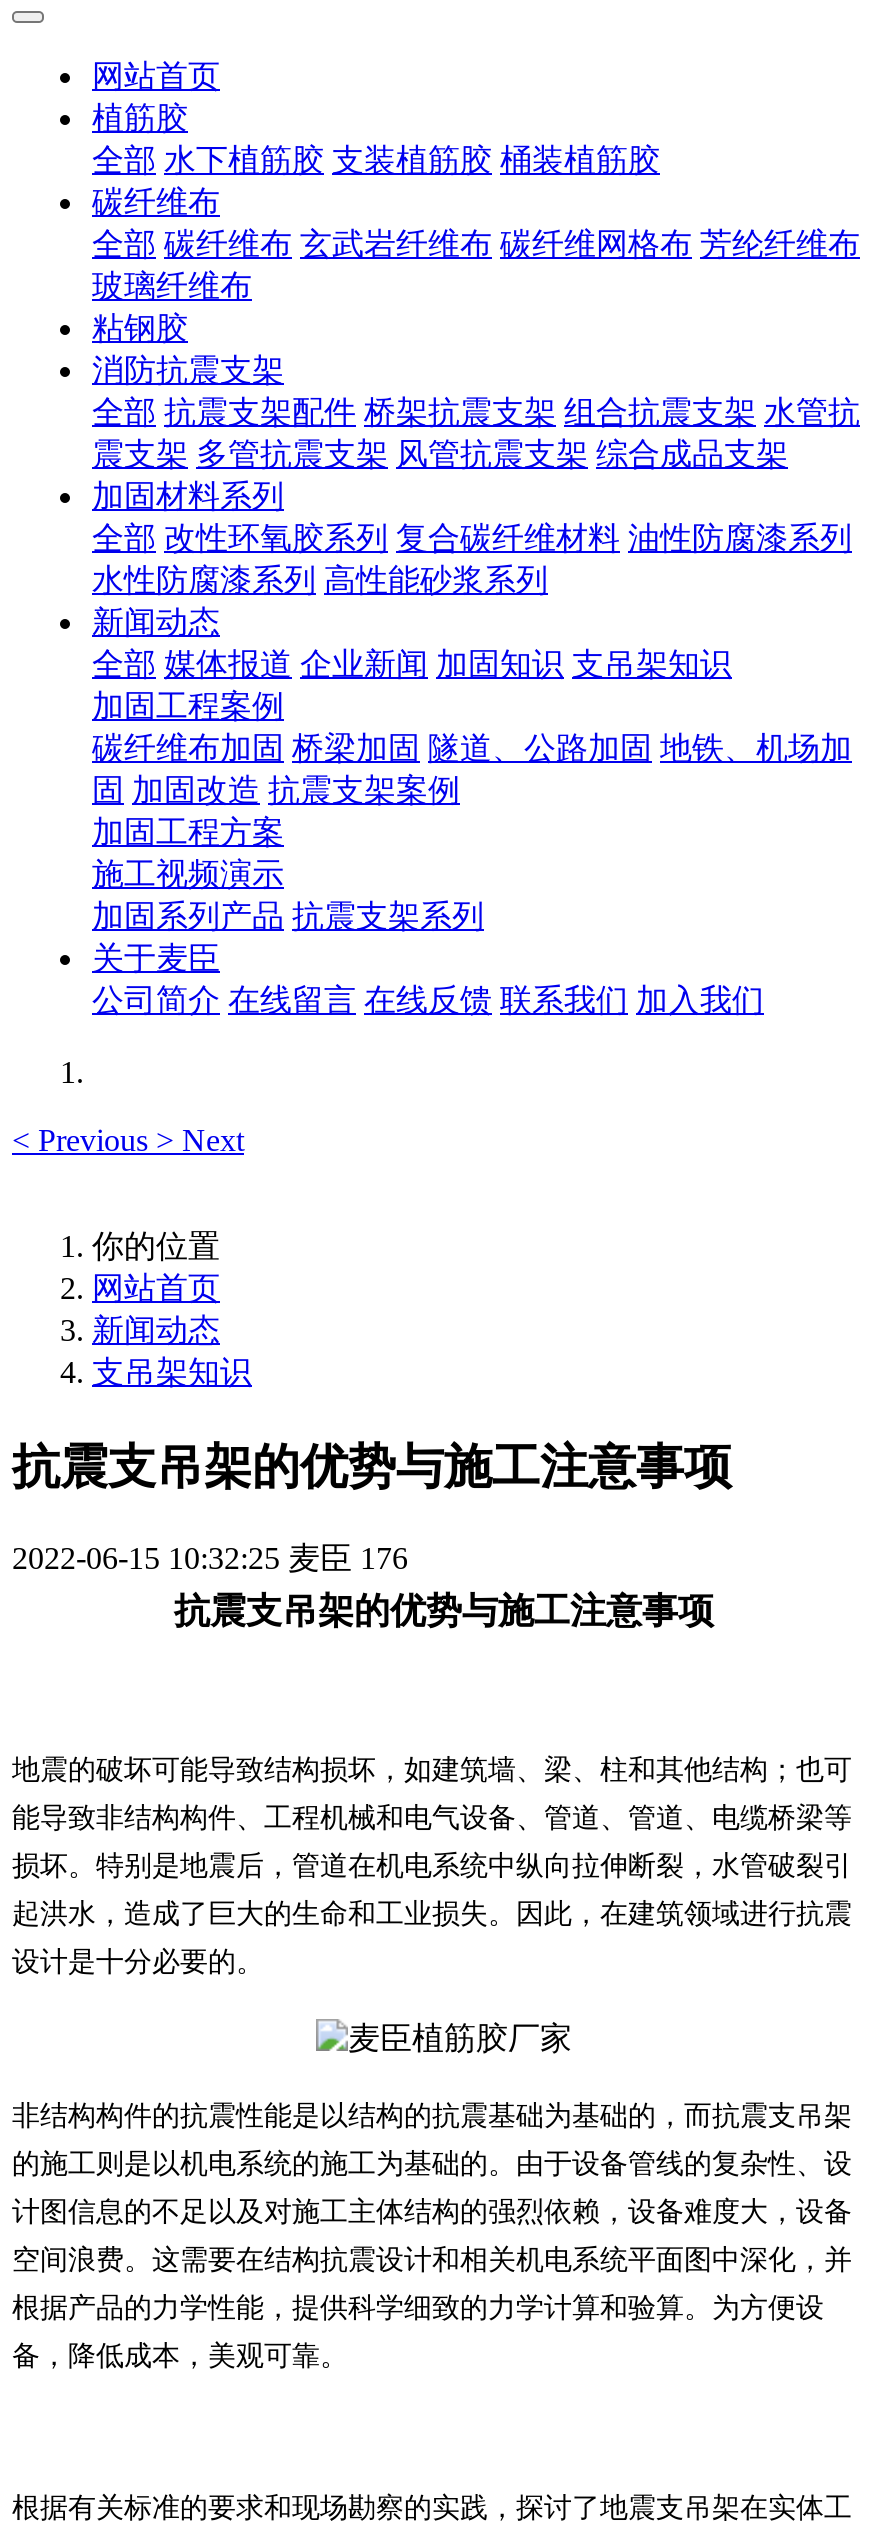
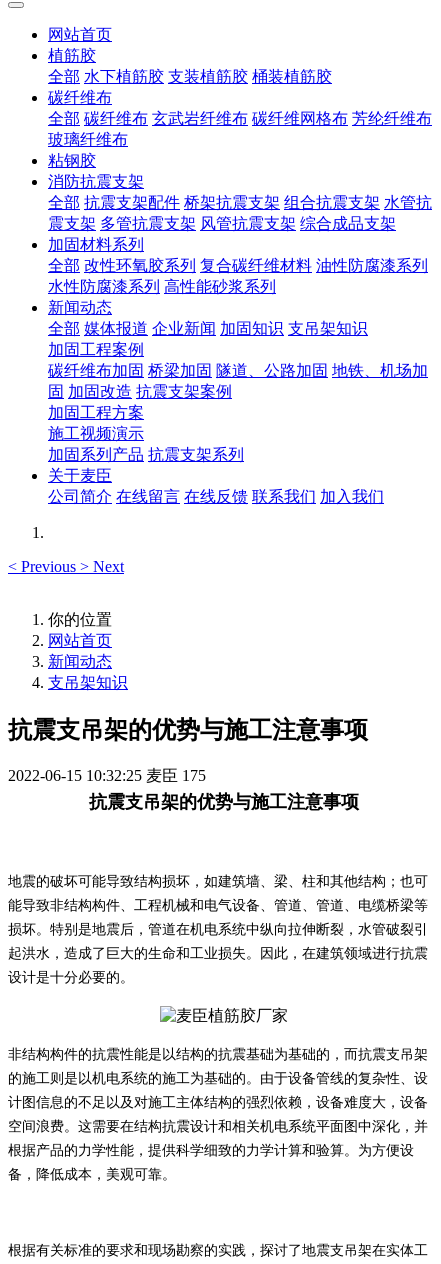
[12,1541,408,1575] 2022-06-15 10:32:25 麦臣 176 -> [8,767,206,784] 2022-06-15 10:32:25 麦臣 175

